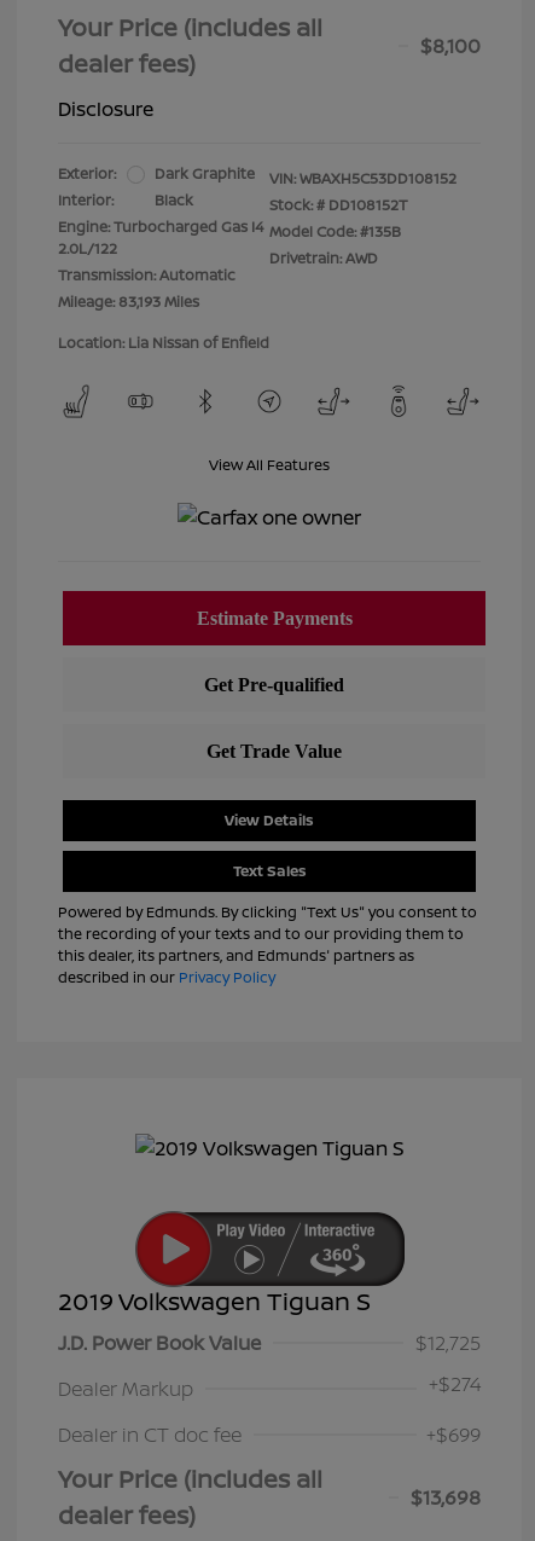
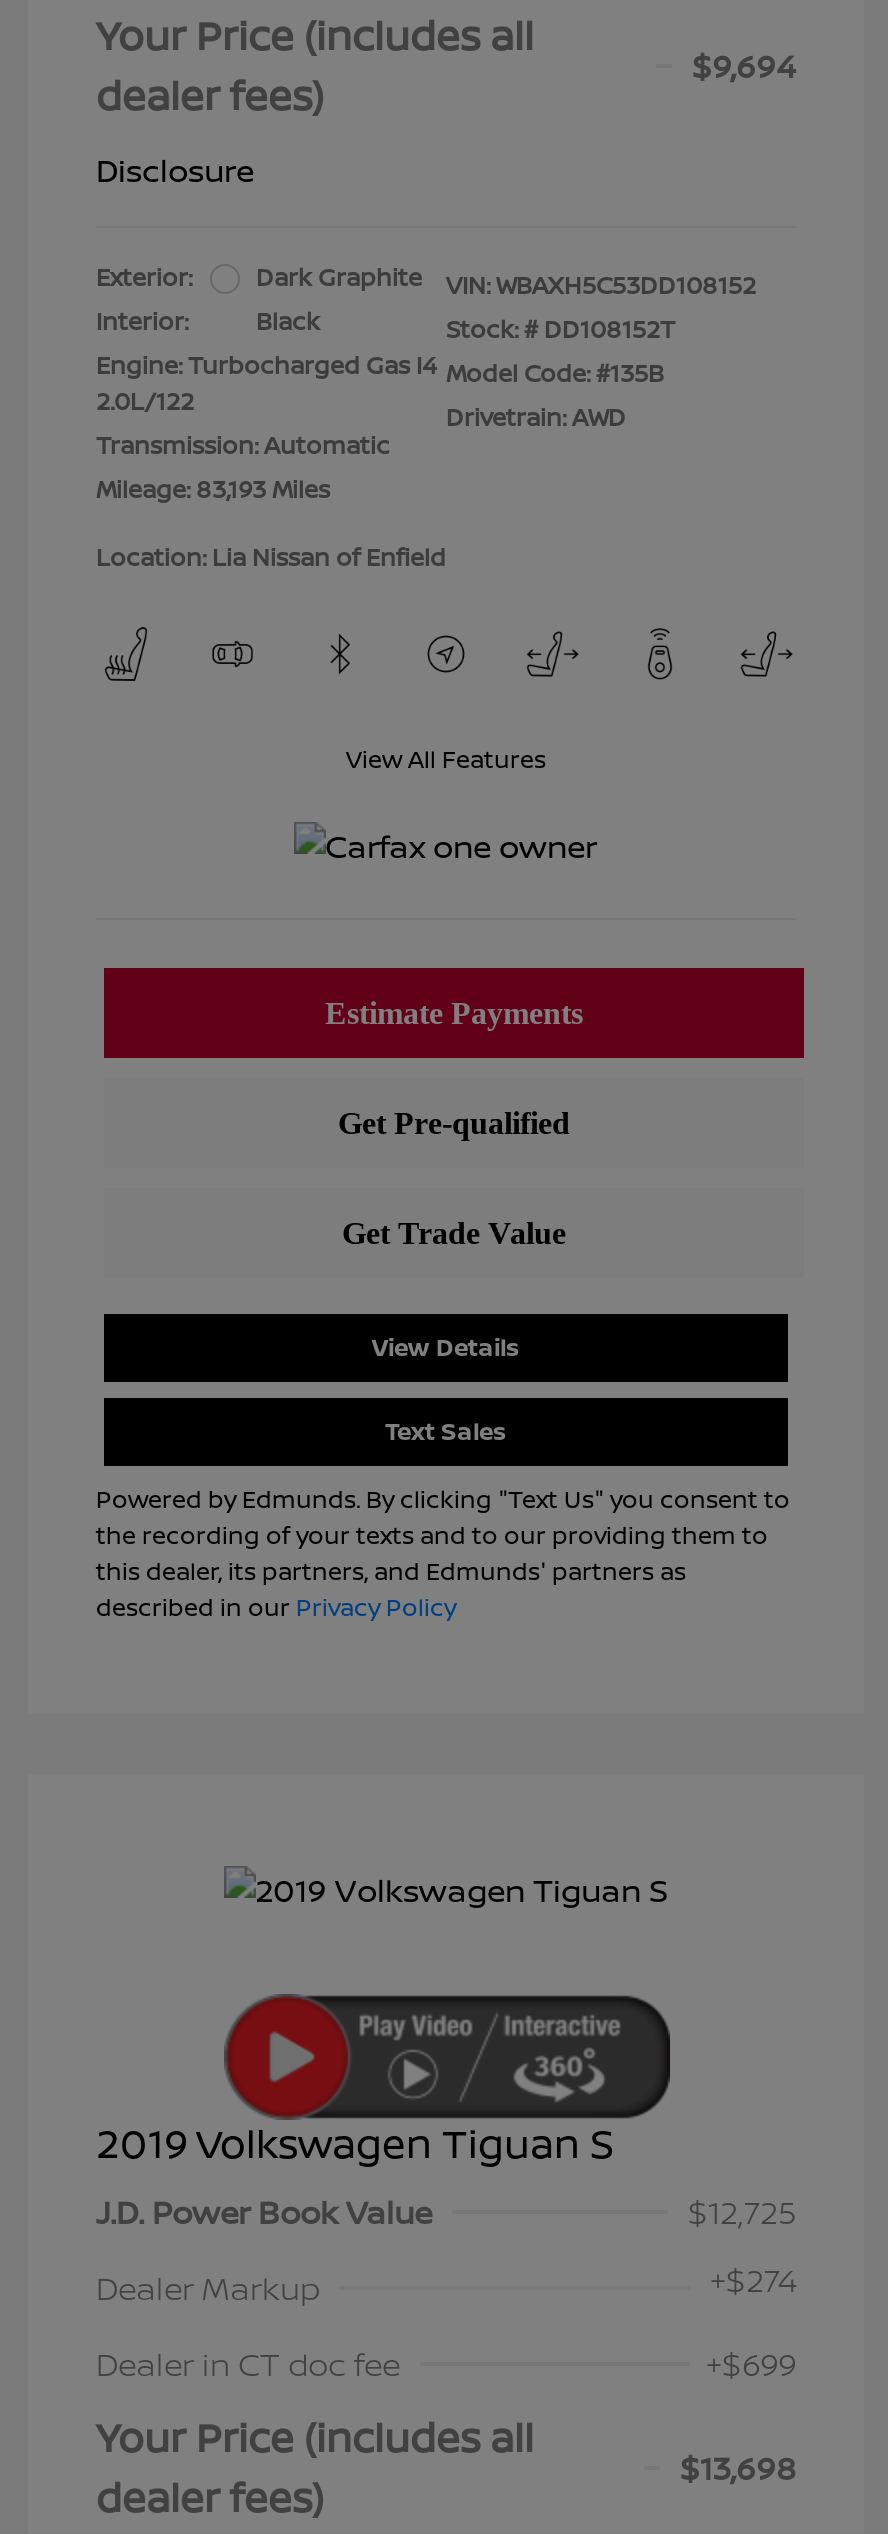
[420,33,481,59] $8,100 -> [692,44,796,88] $9,694

